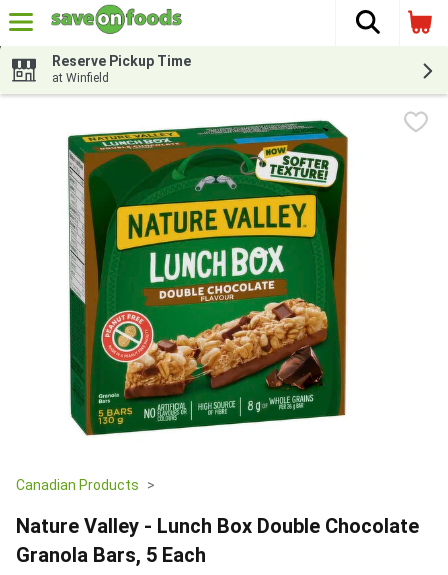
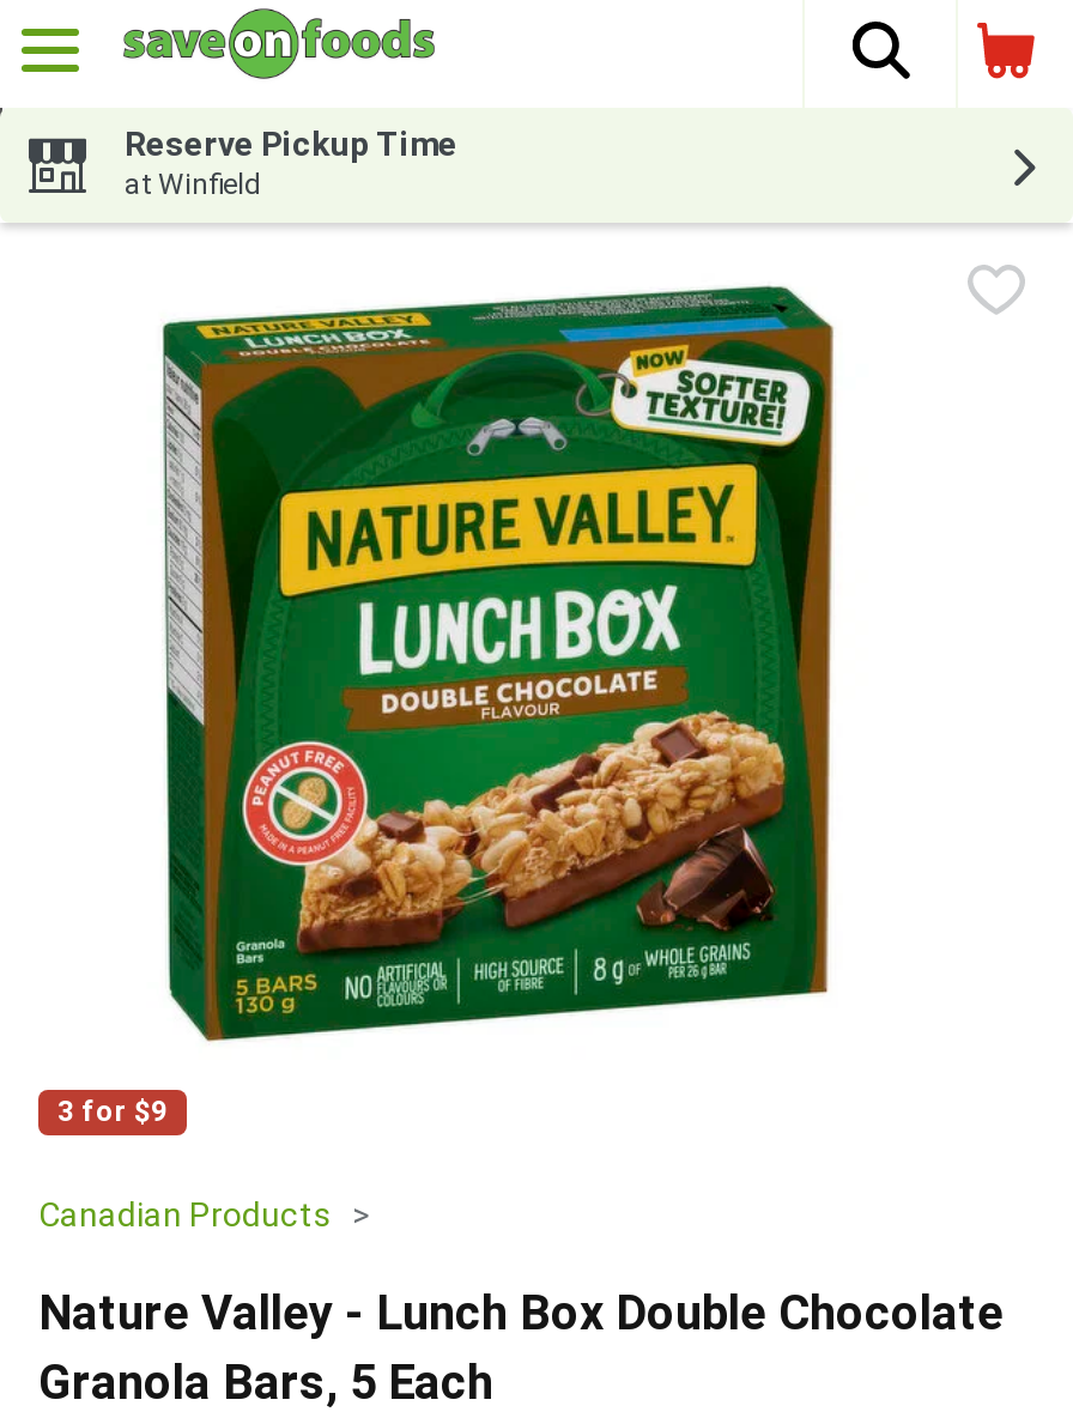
none -> [57,1095,168,1128] 3 for $9

